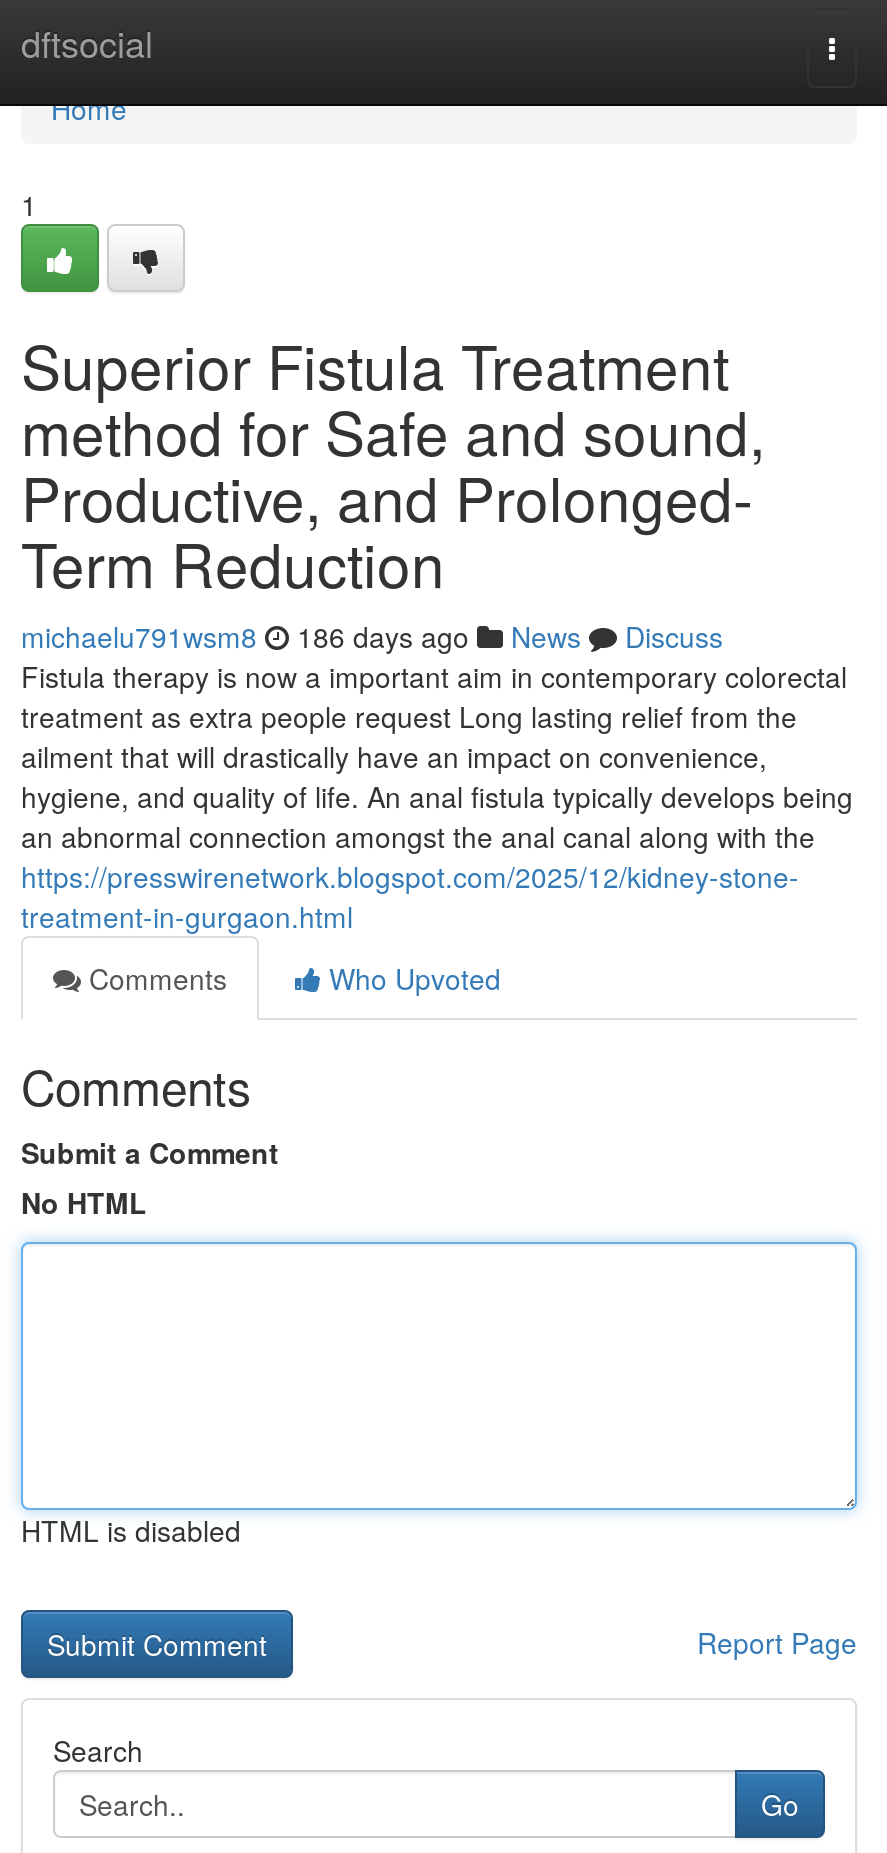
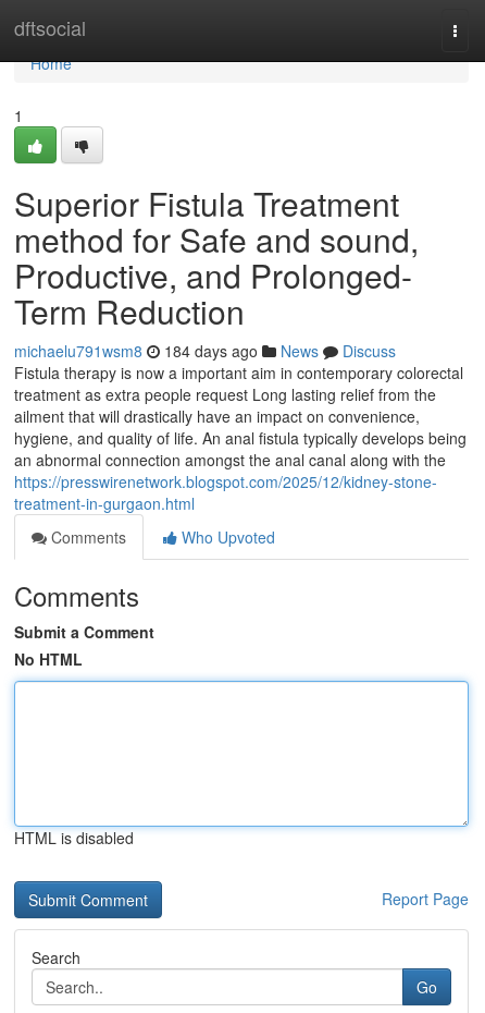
[21,616,723,656] michaelu791wsm8 186 days ago News Discuss -> [14,340,396,362] michaelu791wsm8 184 days ago News Discuss

